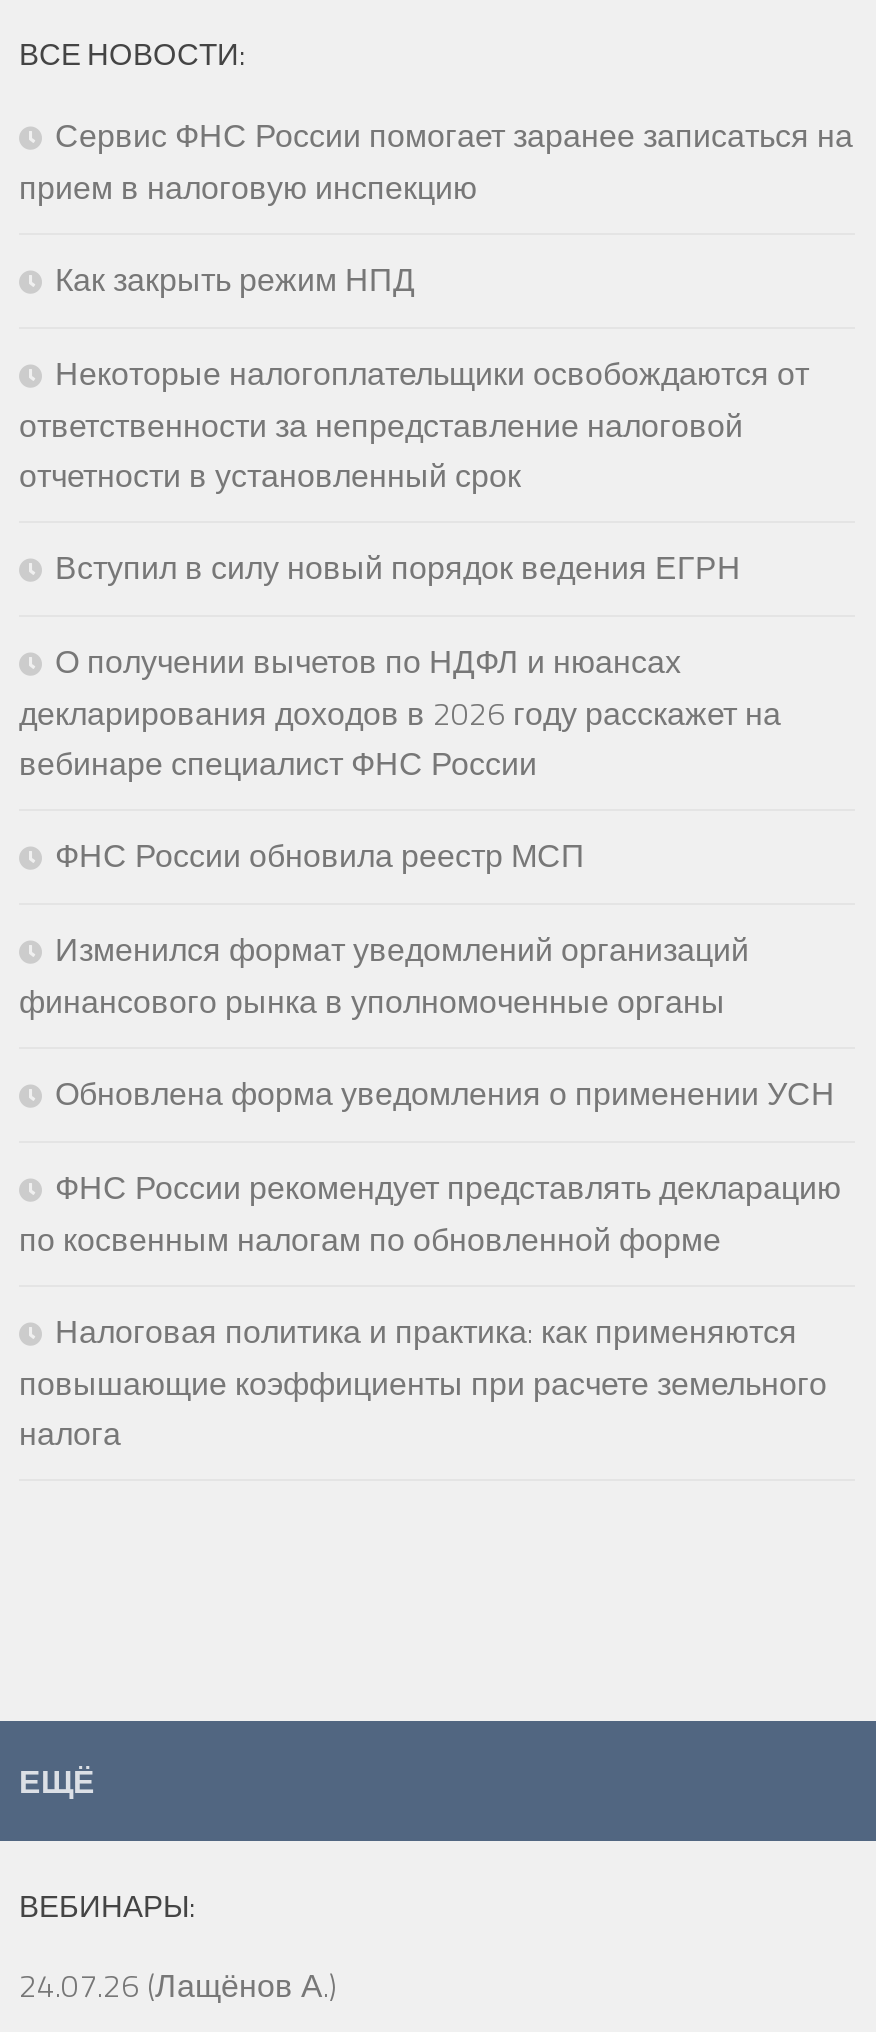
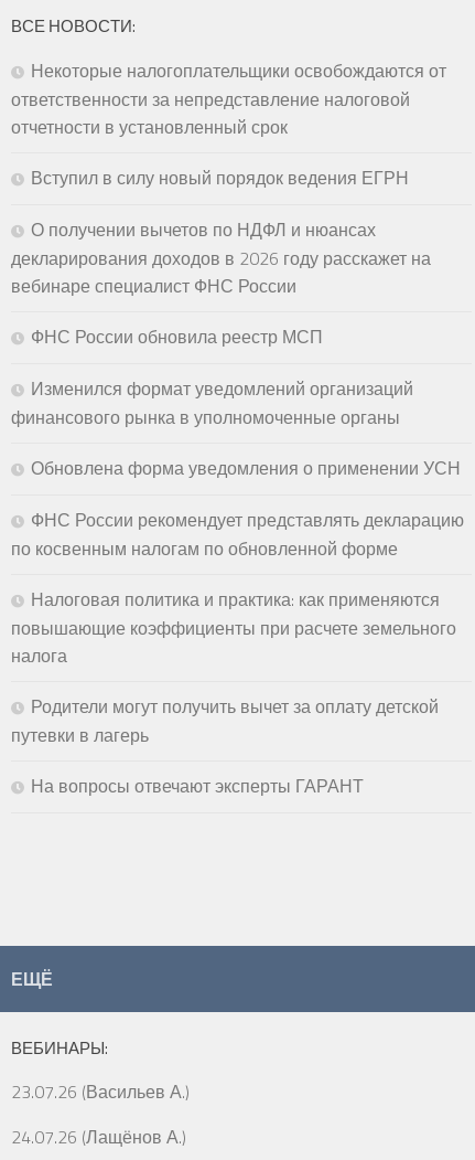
[19,111,853,303] Сервис ФНС России помогает заранее записаться на | прием в налоговую инспекцию | Как закрыть режим НПД -> none
moved [19,349,841,1457] -> [11,58,464,669]: Некоторые налогоплательщики освобождаются от | ответственности за непредставление налоговой | отчетности в установленный срок | ... | повышающие коэффициенты при расчете земельного | налога
none -> [11,693,439,799] Родители могут получить вычет за оплату детской | путевки в лагерь | На вопросы отвечают эксперты ГАРАНТ
none -> [11,1078,190,1105] 23.07.26 (Васильев А.)

